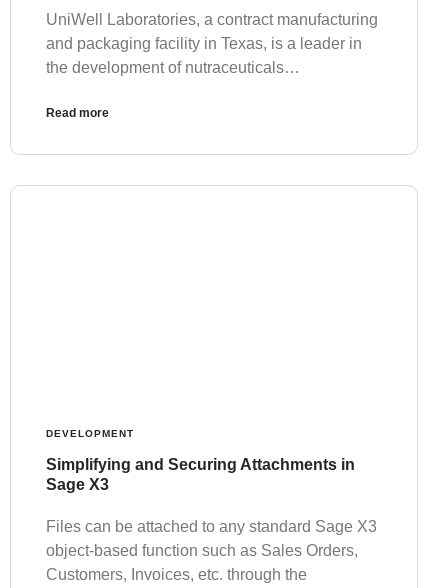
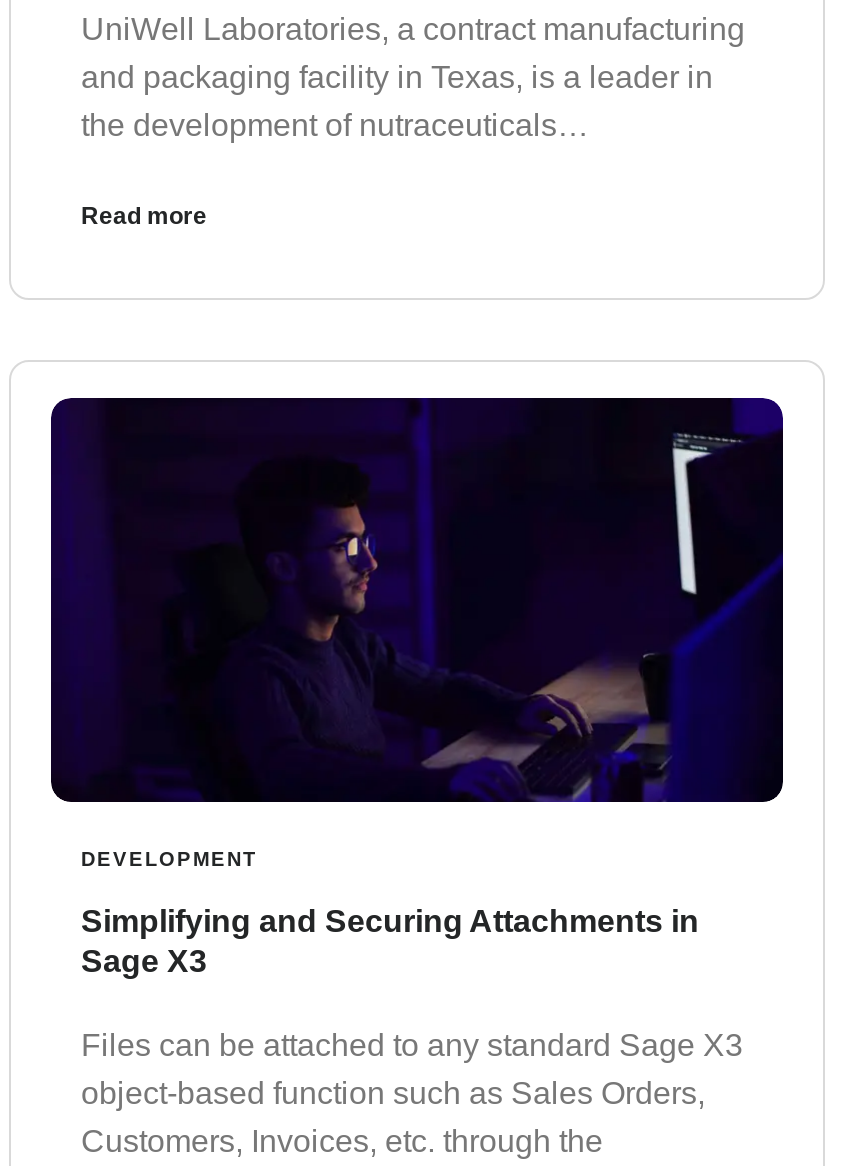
none -> [49,396,785,804] [image]

